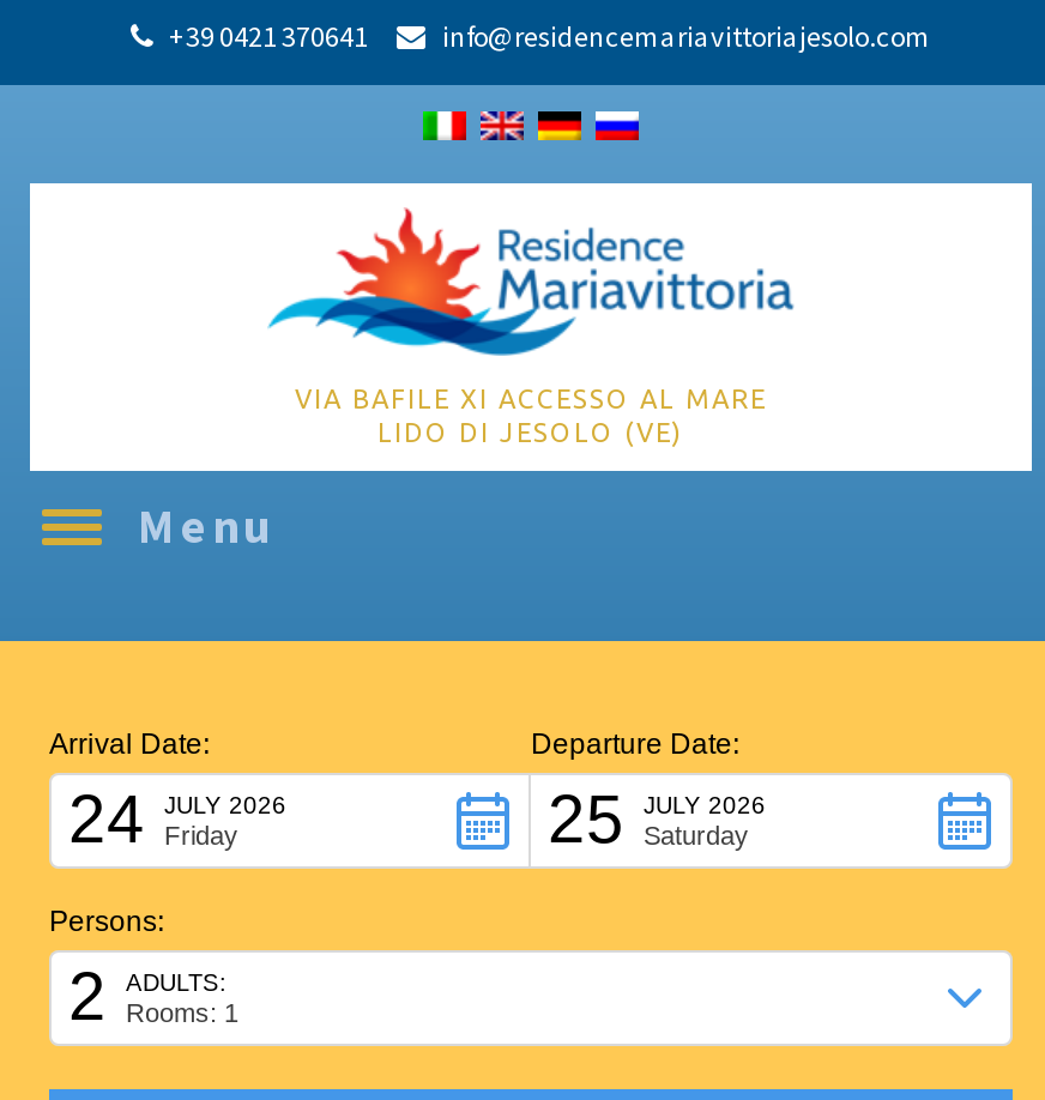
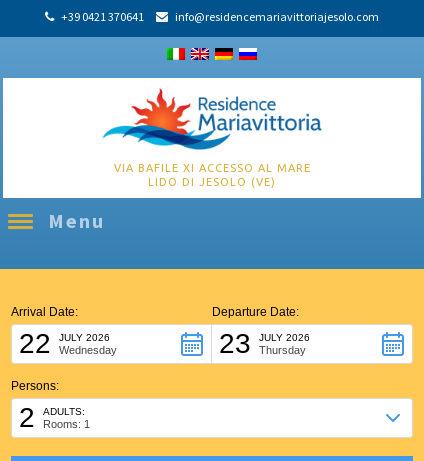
[68,783,145,858] 24 -> [19,328,51,359] 22
[548,783,624,858] 25 -> [219,328,251,359] 23
[164,822,238,851] Friday -> [59,344,117,356] Wednesday
[644,822,749,851] Saturday -> [259,344,306,356] Thursday

